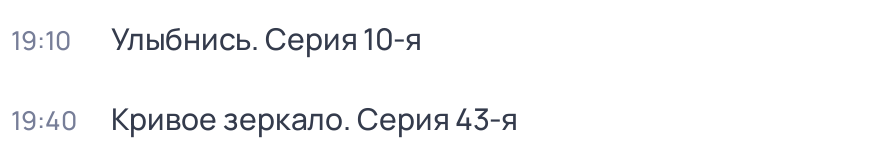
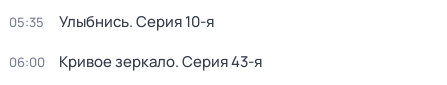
[11,18,421,60] 19:10 Улыбнись. Серия 10-я -> [9,11,214,32] 05:35 Улыбнись. Серия 10-я
[11,98,517,140] 19:40 Кривое зеркало. Серия 43-я -> [9,51,262,72] 06:00 Кривое зеркало. Серия 43-я

